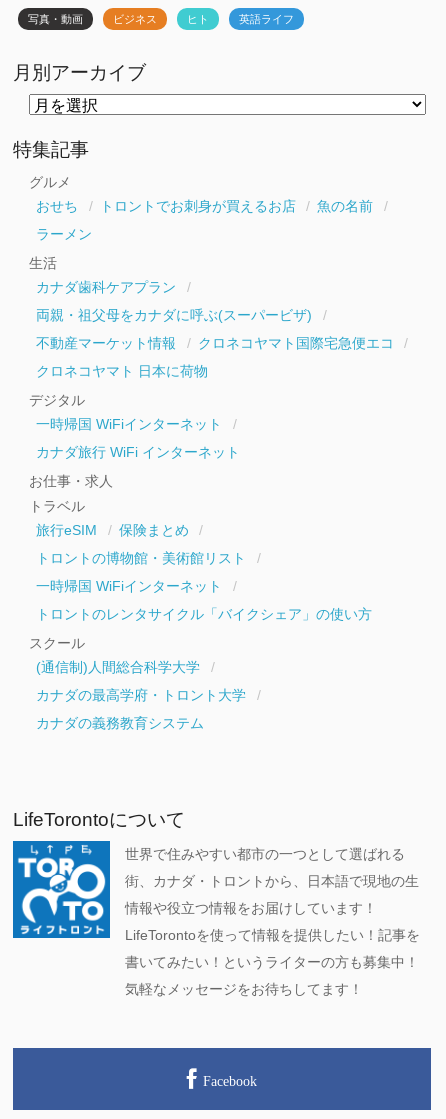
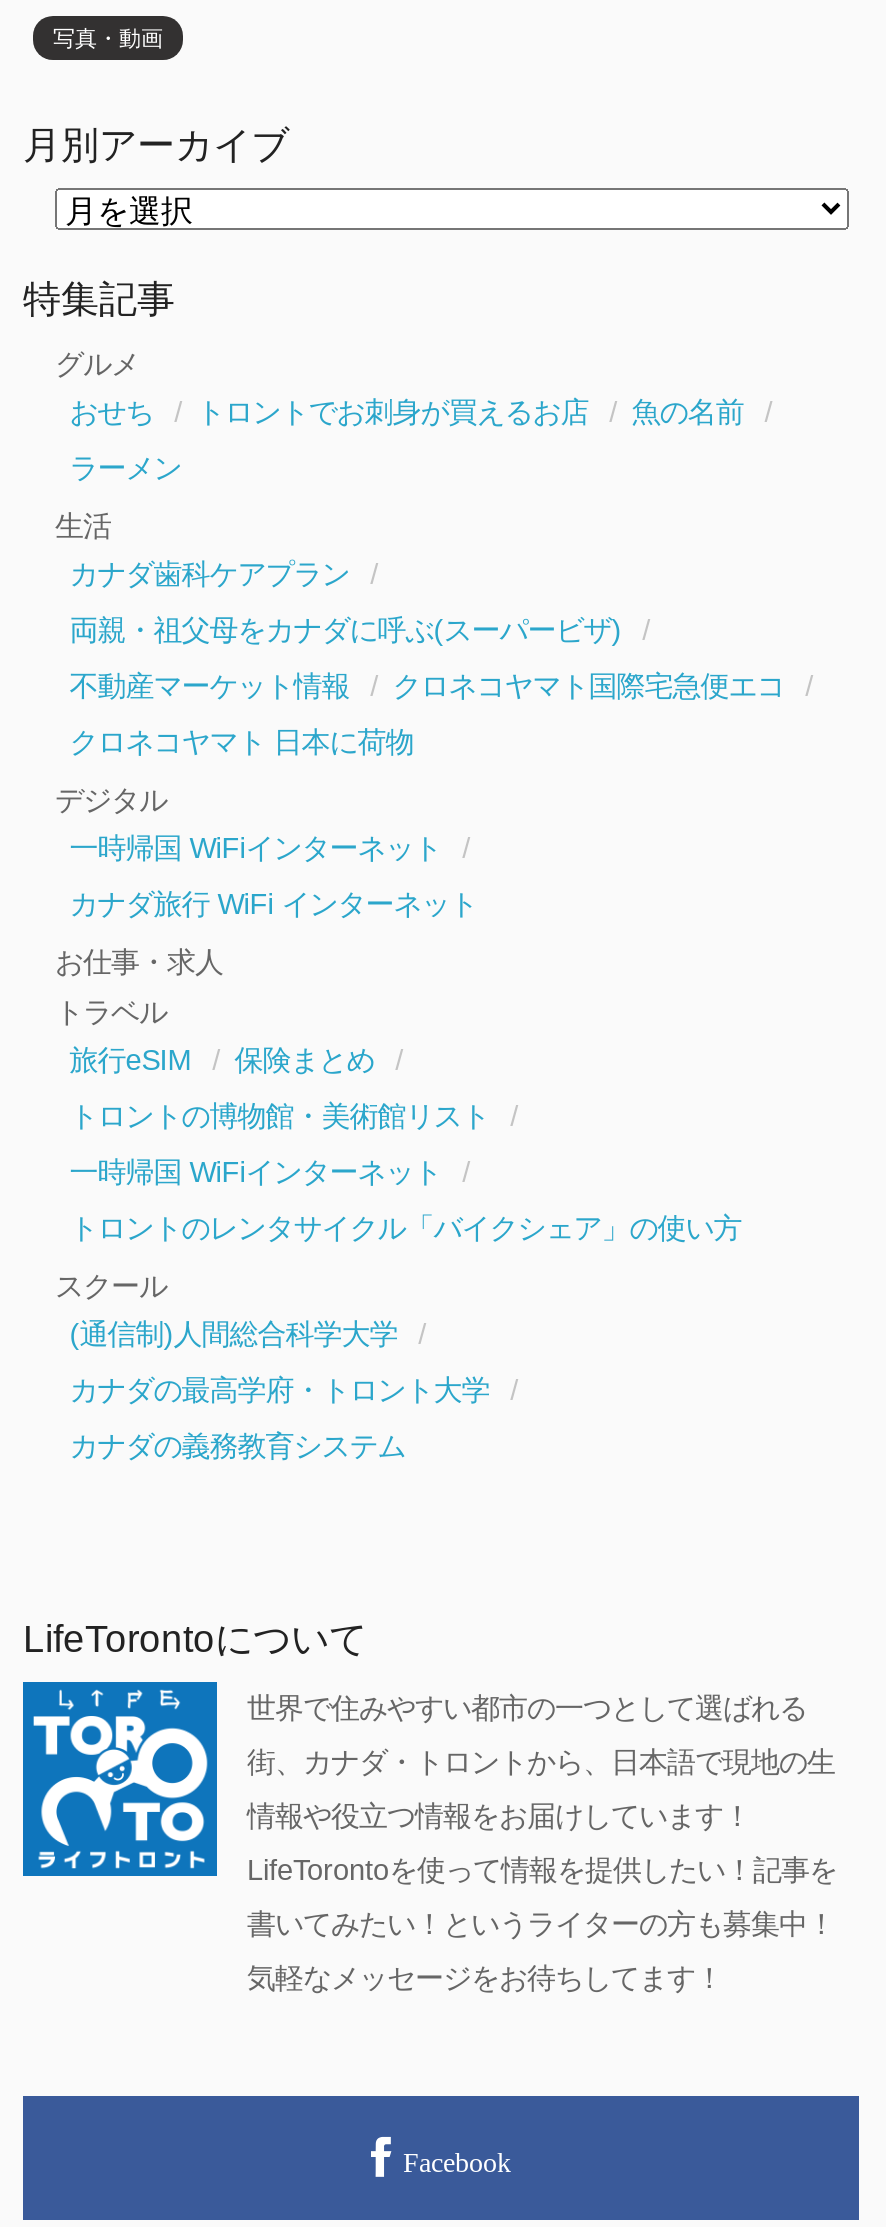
[113,13,294,25] ビジネス | ヒト | 英語ライフ -> none

